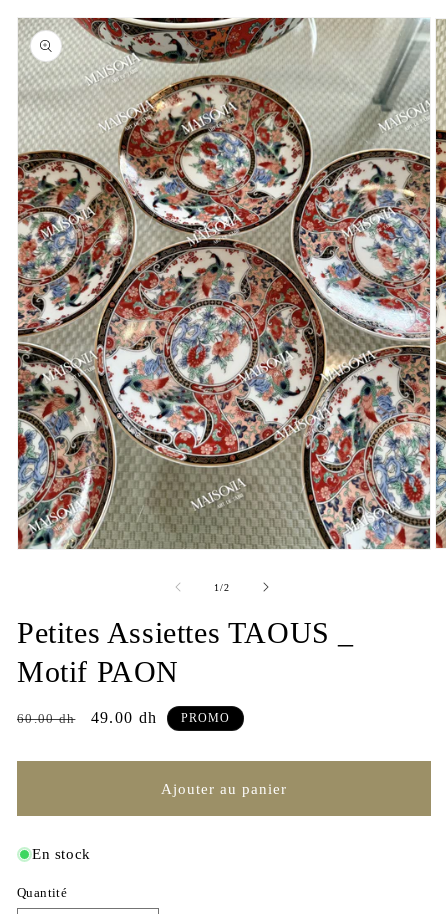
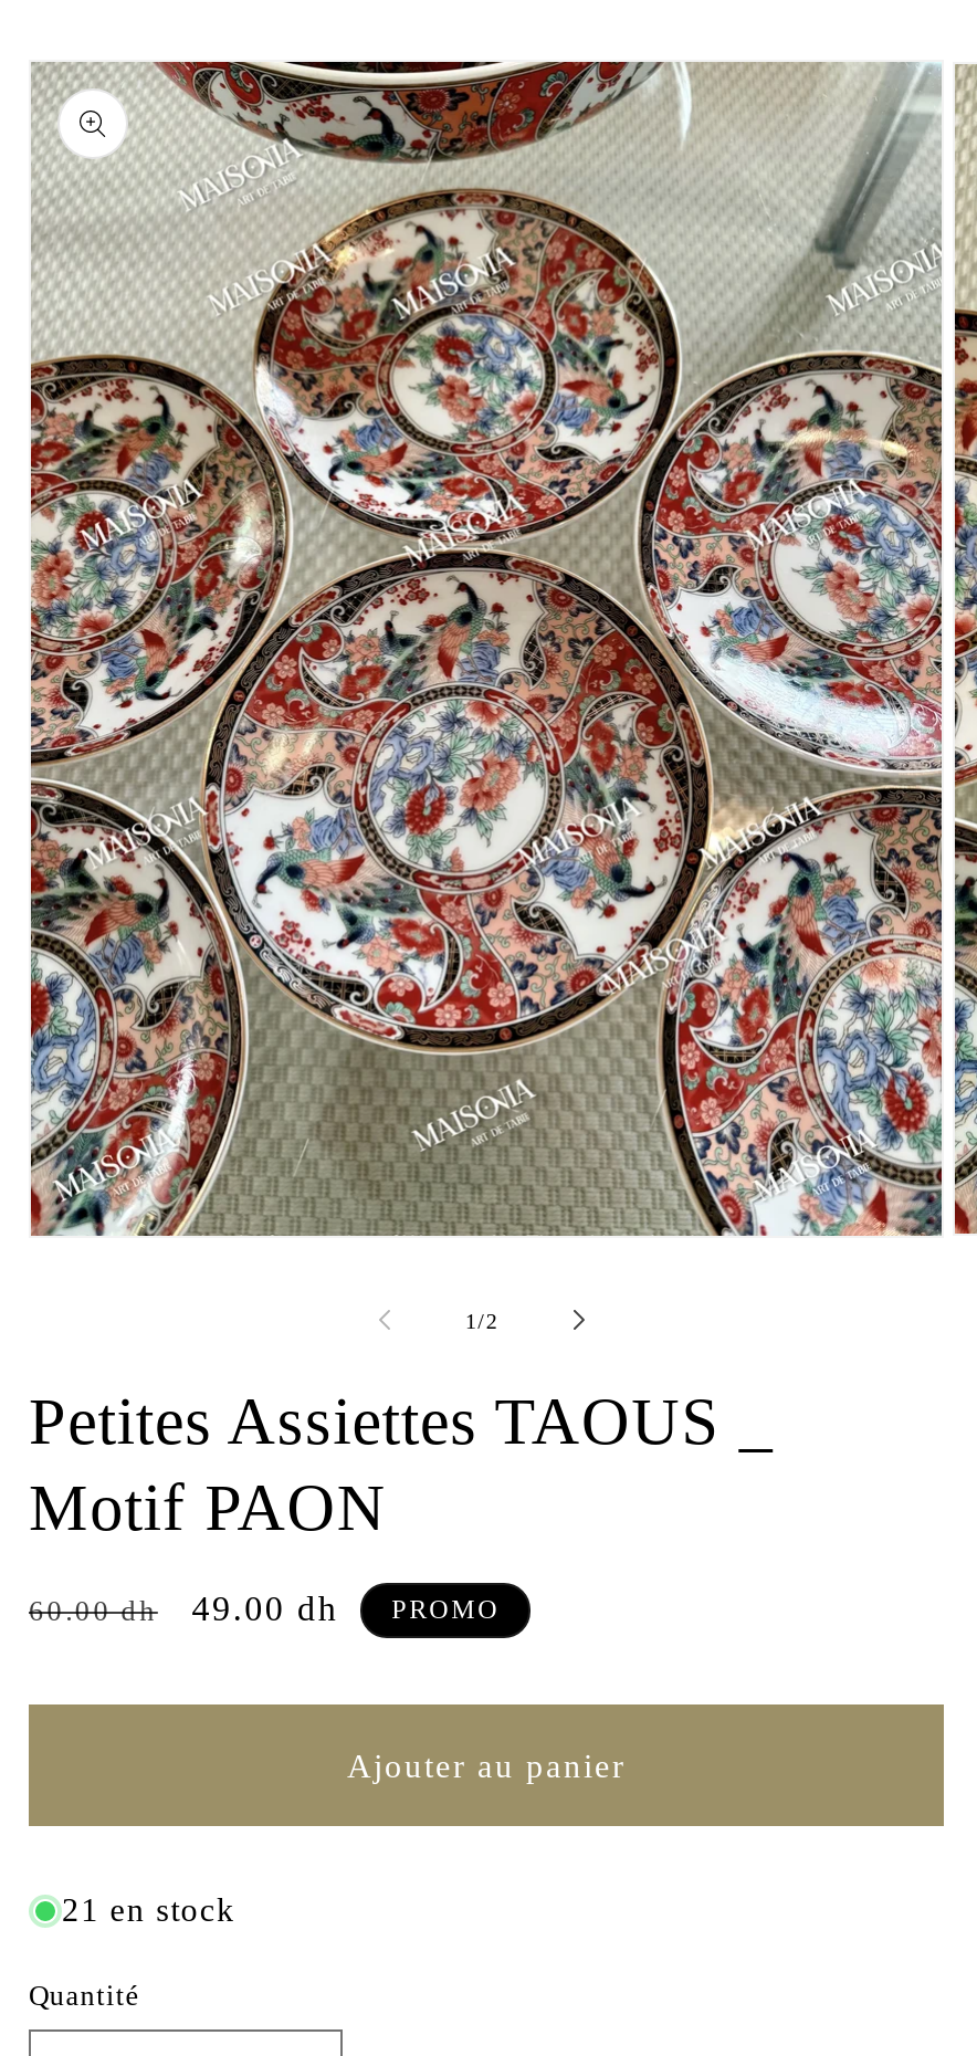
[32,846,91,862] En stock -> [62,1892,236,1928] 21 en stock

